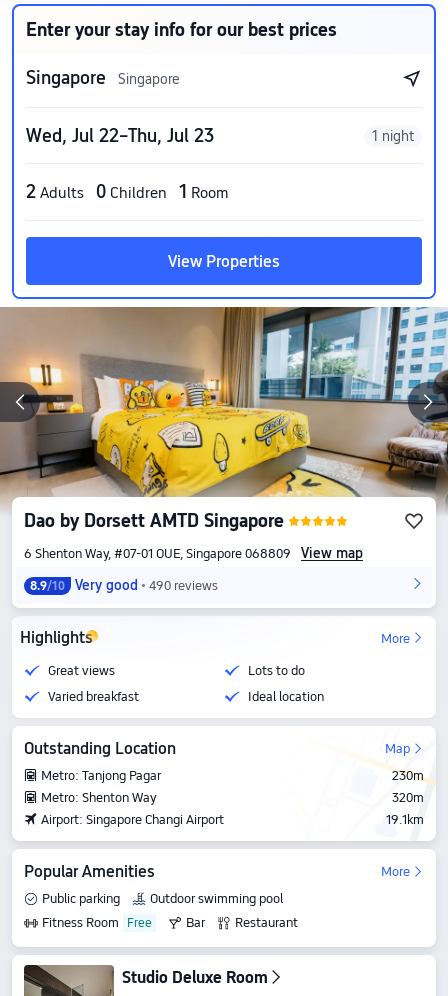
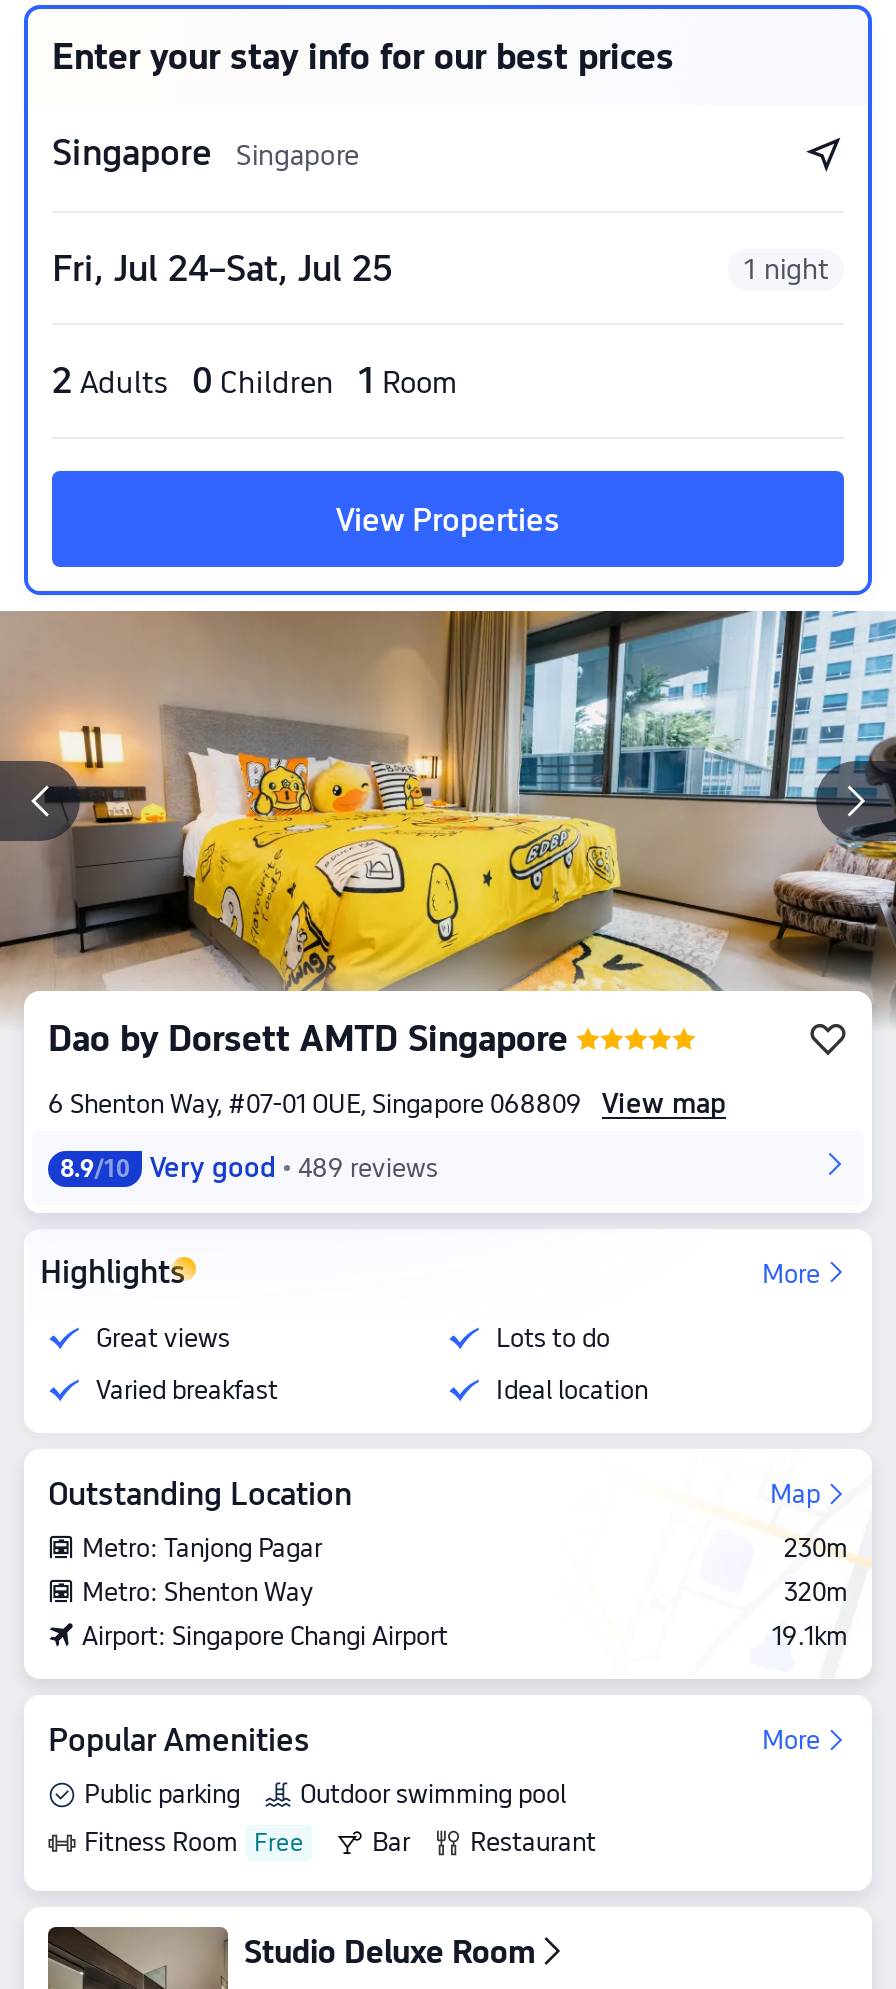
[26,125,214,146] Wed, Jul 22–Thu, Jul 23 -> [52,247,392,289] Fri, Jul 24–Sat, Jul 25
[30,577,218,593] 8.9/10 Very good 490 reviews -> [60,1151,438,1183] 8.9/10 Very good 489 reviews

